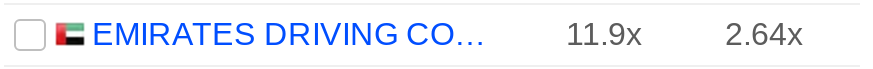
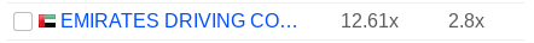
[566,17,803,51] 11.9x | 2.64x -> [341,11,484,31] 12.61x | 2.8x

